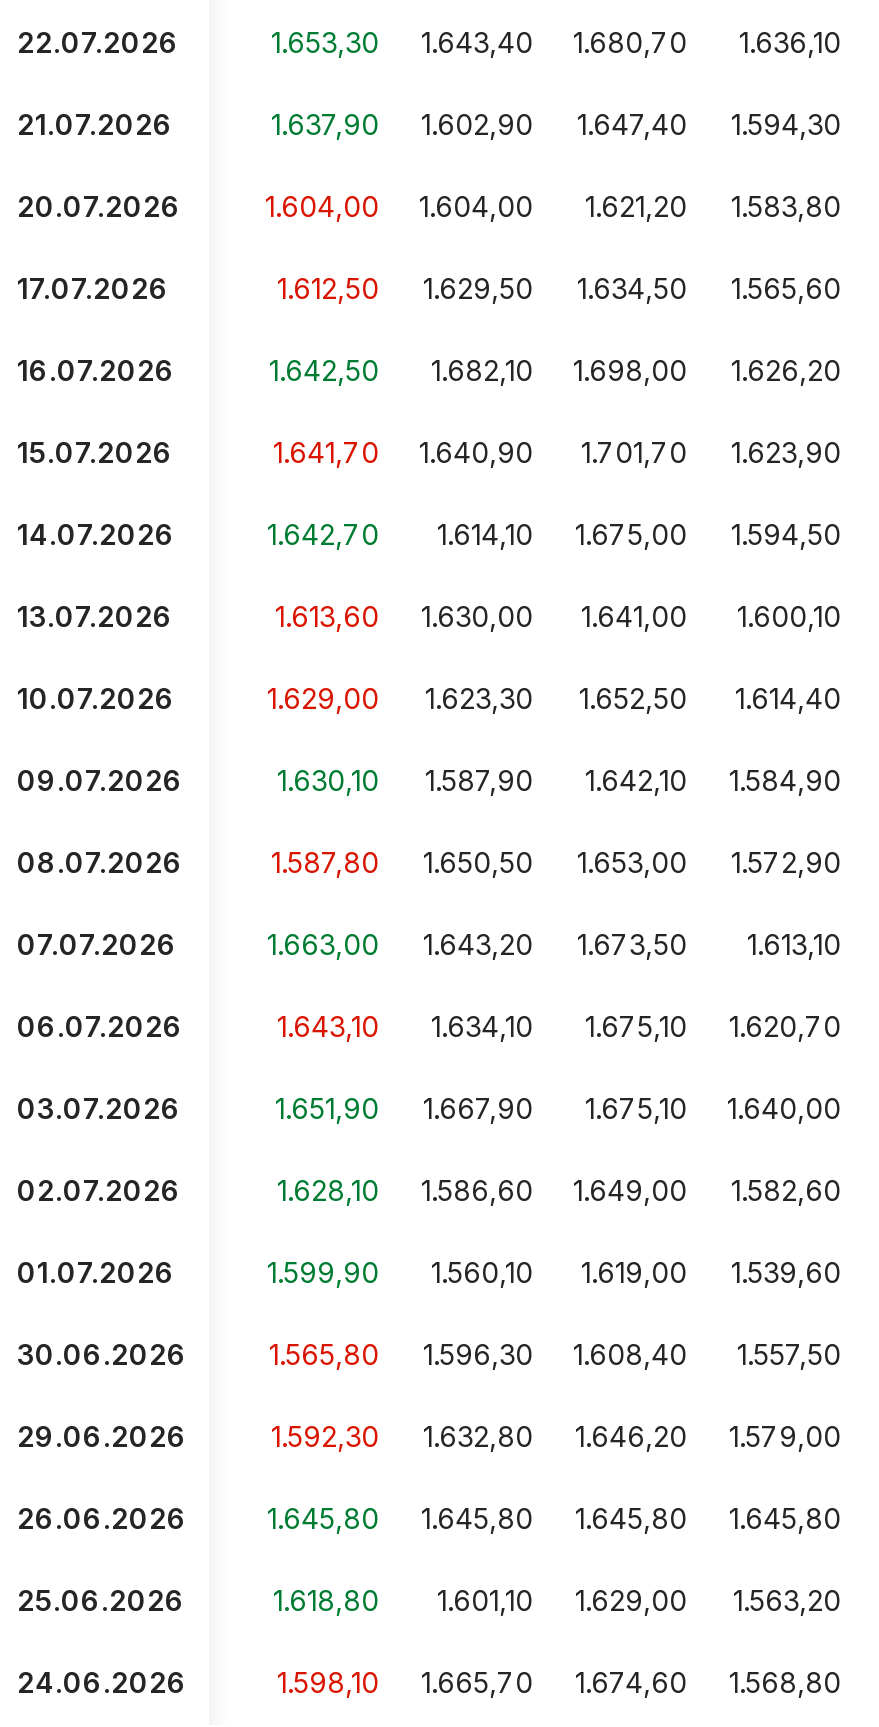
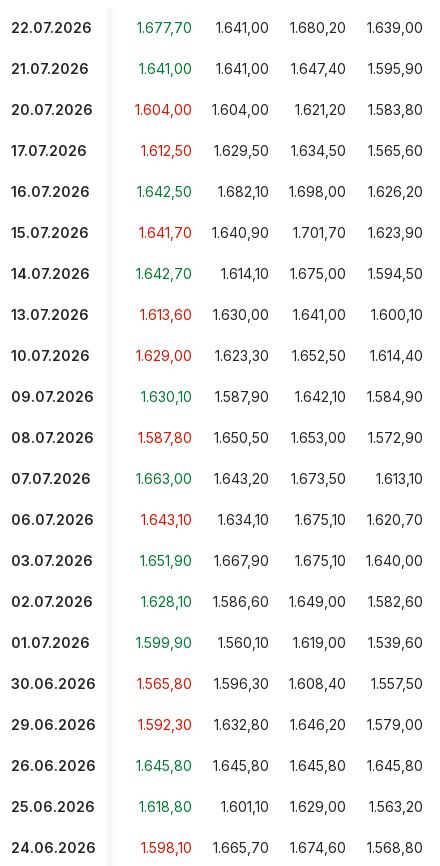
[271,25,379,59] 1.653,30 -> [137,19,192,36] 1.677,70
[421,25,533,59] 1.643,40 -> [216,19,269,36] 1.641,00
[573,25,687,59] 1.680,70 -> [290,19,346,36] 1.680,20
[739,25,841,59] 1.636,10 -> [367,19,423,36] 1.639,00
[271,107,379,141] 1.637,90 -> [139,60,192,77] 1.641,00
[421,107,533,141] 1.602,90 -> [216,60,269,77] 1.641,00
[731,107,841,141] 1.594,30 -> [368,60,423,77] 1.595,90

